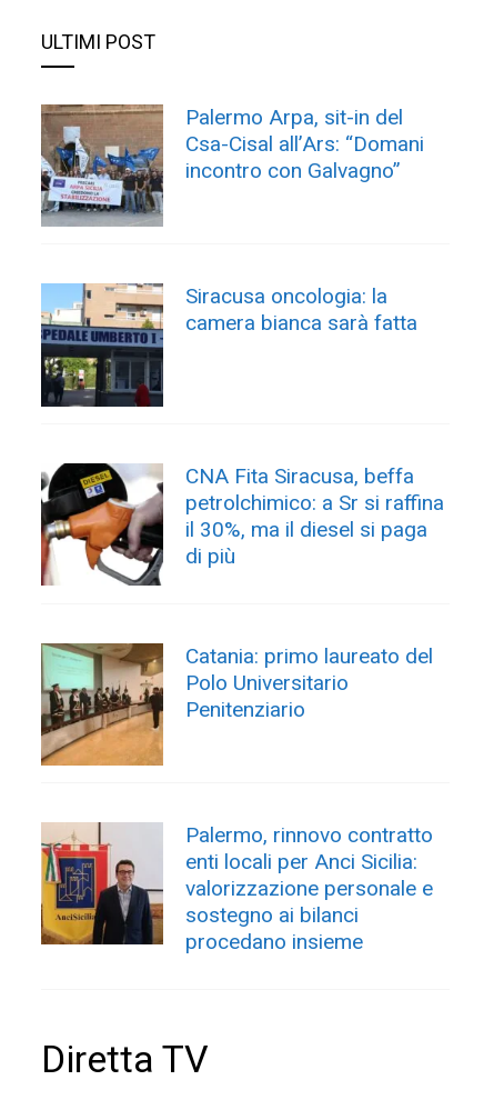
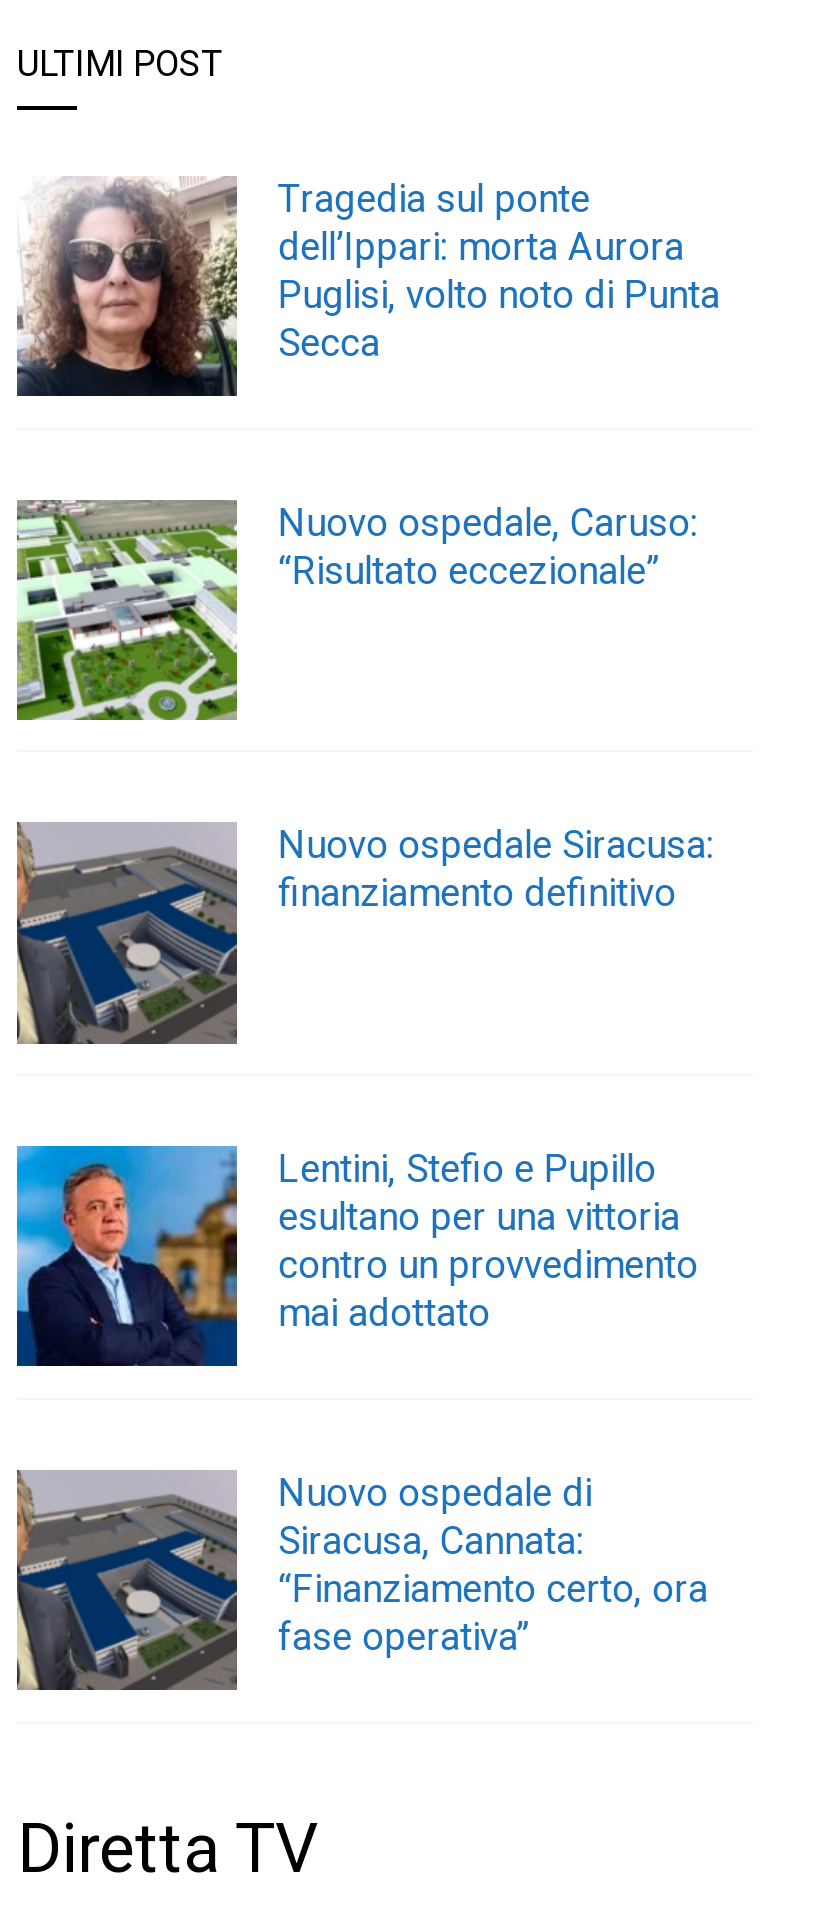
[40,103,424,226] [image] | Palermo Arpa, sit-in del | Csa-Cisal all’Ars: “Domani | incontro con Galvagno” -> [17,176,720,396] [image] | Tragedia sul ponte | dell’Ippari: morta Aurora | Puglisi, volto noto di Punta | Secca
[40,283,418,408] [image] | Siracusa oncologia: la | camera bianca sarà fatta -> [15,498,698,722] [image] | Nuovo ospedale, Caruso: | “Risultato eccezionale”
[40,462,444,587] [image] | CNA Fita Siracusa, beffa | petrolchimico: a Sr si raffina | il 30%, ma il diesel si paga | di più -> [15,820,714,1046] [image] | Nuovo ospedale Siracusa: | finanziamento definitivo
[40,642,433,767] [image] | Catania: primo laureato del | Polo Universitario | Penitenziario -> [15,1144,698,1368] [image] | Lentini, Stefio e Pupillo | esultano per una vittoria | contro un provvedimento | mai adottato
[41,822,433,955] [image] | Palermo, rinnovo contratto | enti locali per Anci Sicilia: | valorizzazione personale e | sostegno ai bilanci | procedano insieme -> [17,1469,708,1692] [image] | Nuovo ospedale di | Siracusa, Cannata: | “Finanziamento certo, ora | fase operativa”

